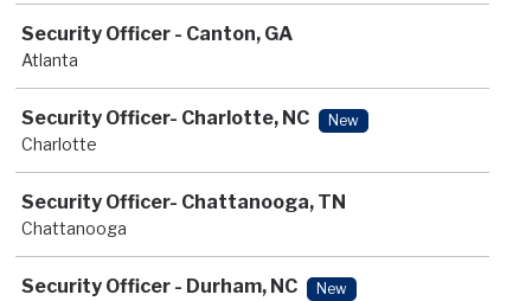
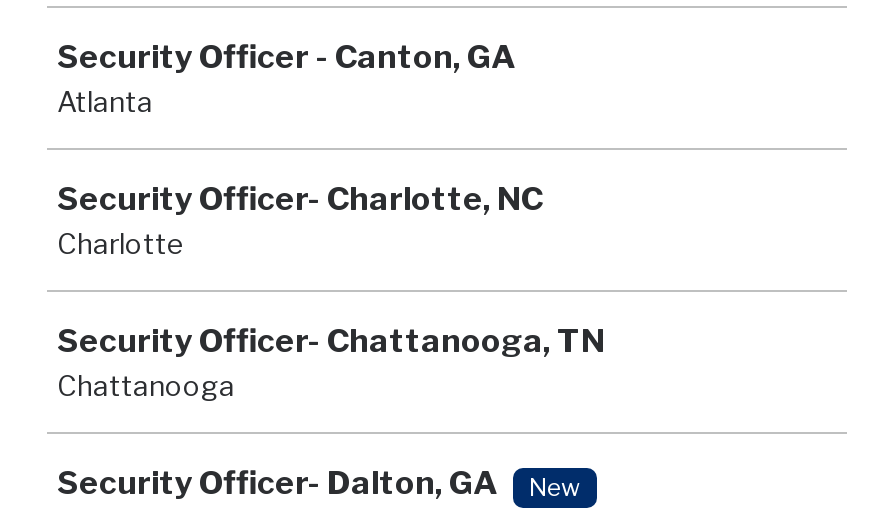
[328,111,359,129] New -> none
[21,275,297,297] Security Officer - Durham, NC -> [57,464,497,502] Security Officer- Dalton, GA

